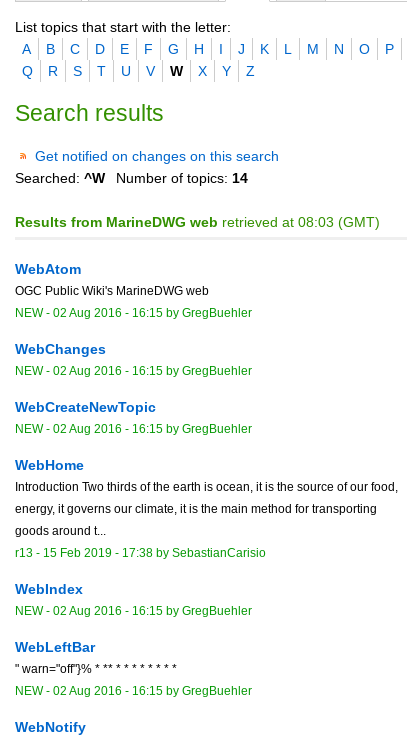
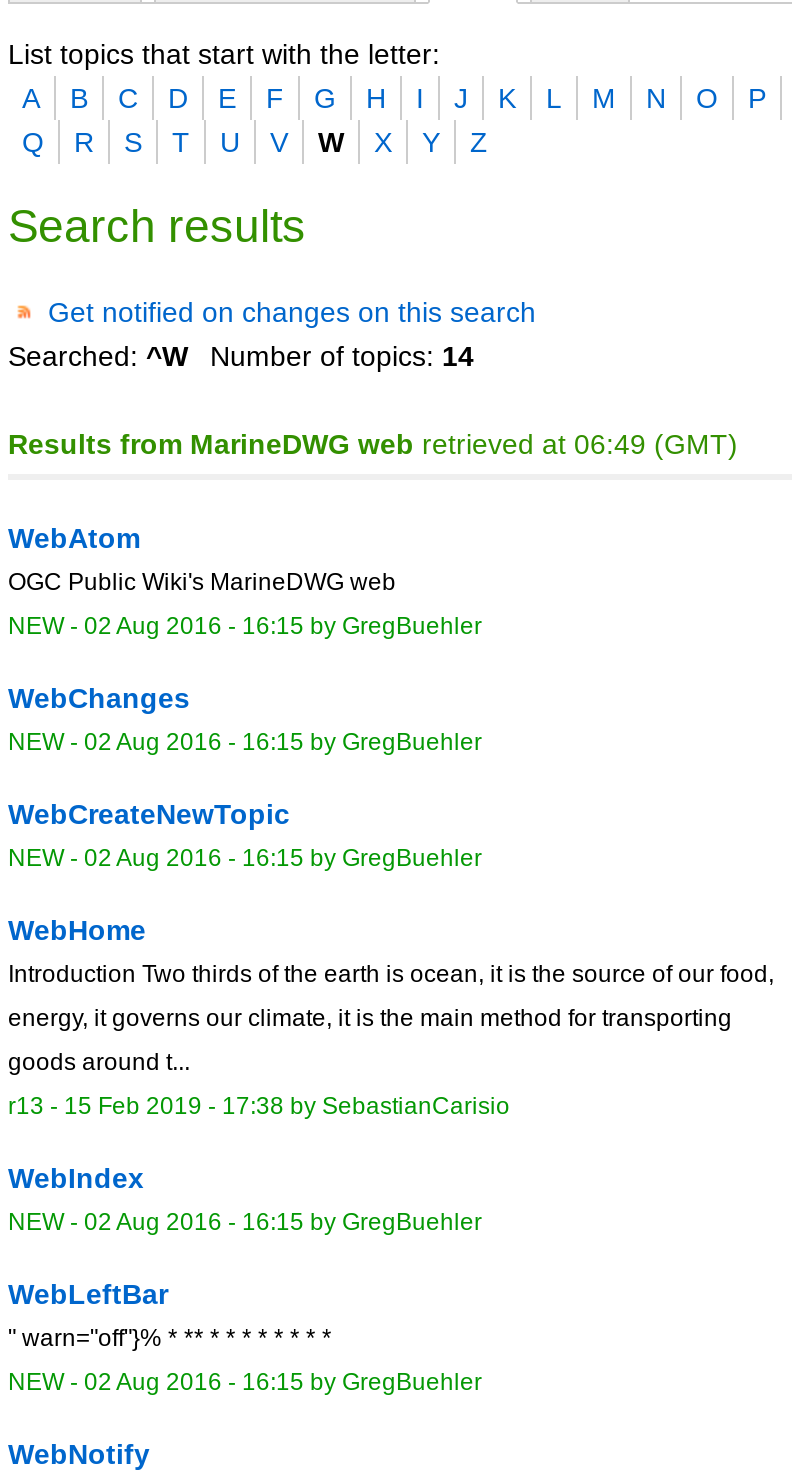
[15,213,380,229] Results from MarineDWG web retrieved at 08:03 (GMT) -> [8,427,738,459] Results from MarineDWG web retrieved at 06:49 (GMT)

